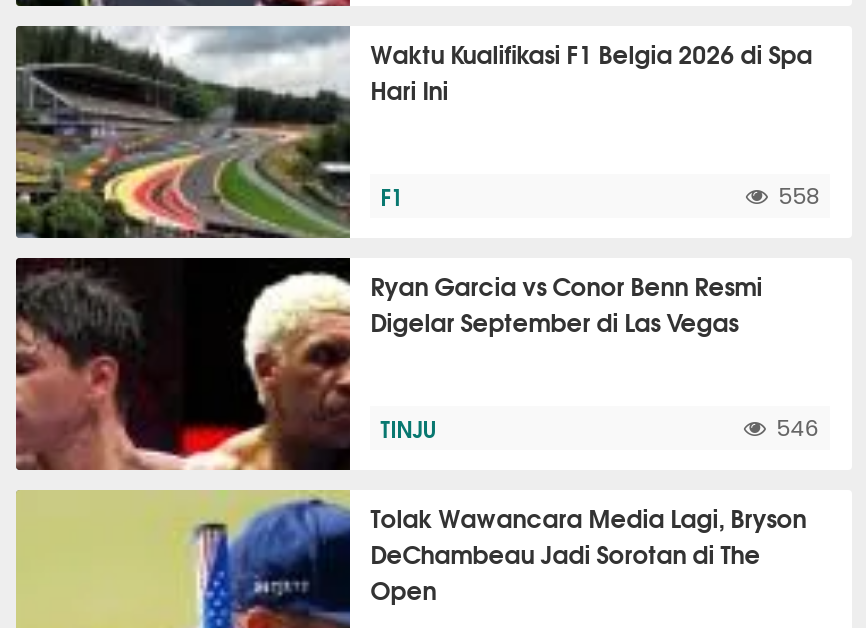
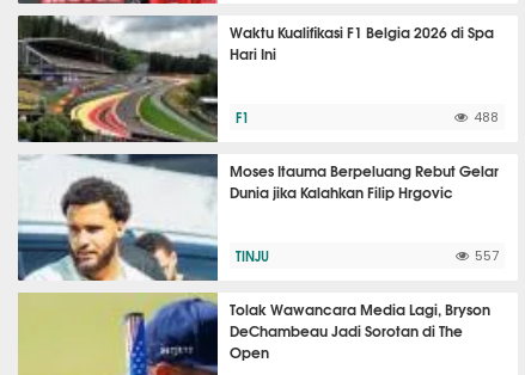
[778,186,820,208] 558 -> [474,111,499,124] 488
[14,256,762,472] [image] | Ryan Garcia vs Conor Benn Resmi | Digelar September di Las Vegas -> [17,153,499,282] [image] | Moses Itauma Berpeluang Rebut Gelar | Dunia jika Kalahkan Filip Hrgovic
[776,418,820,440] 546 -> [475,250,499,263] 557

